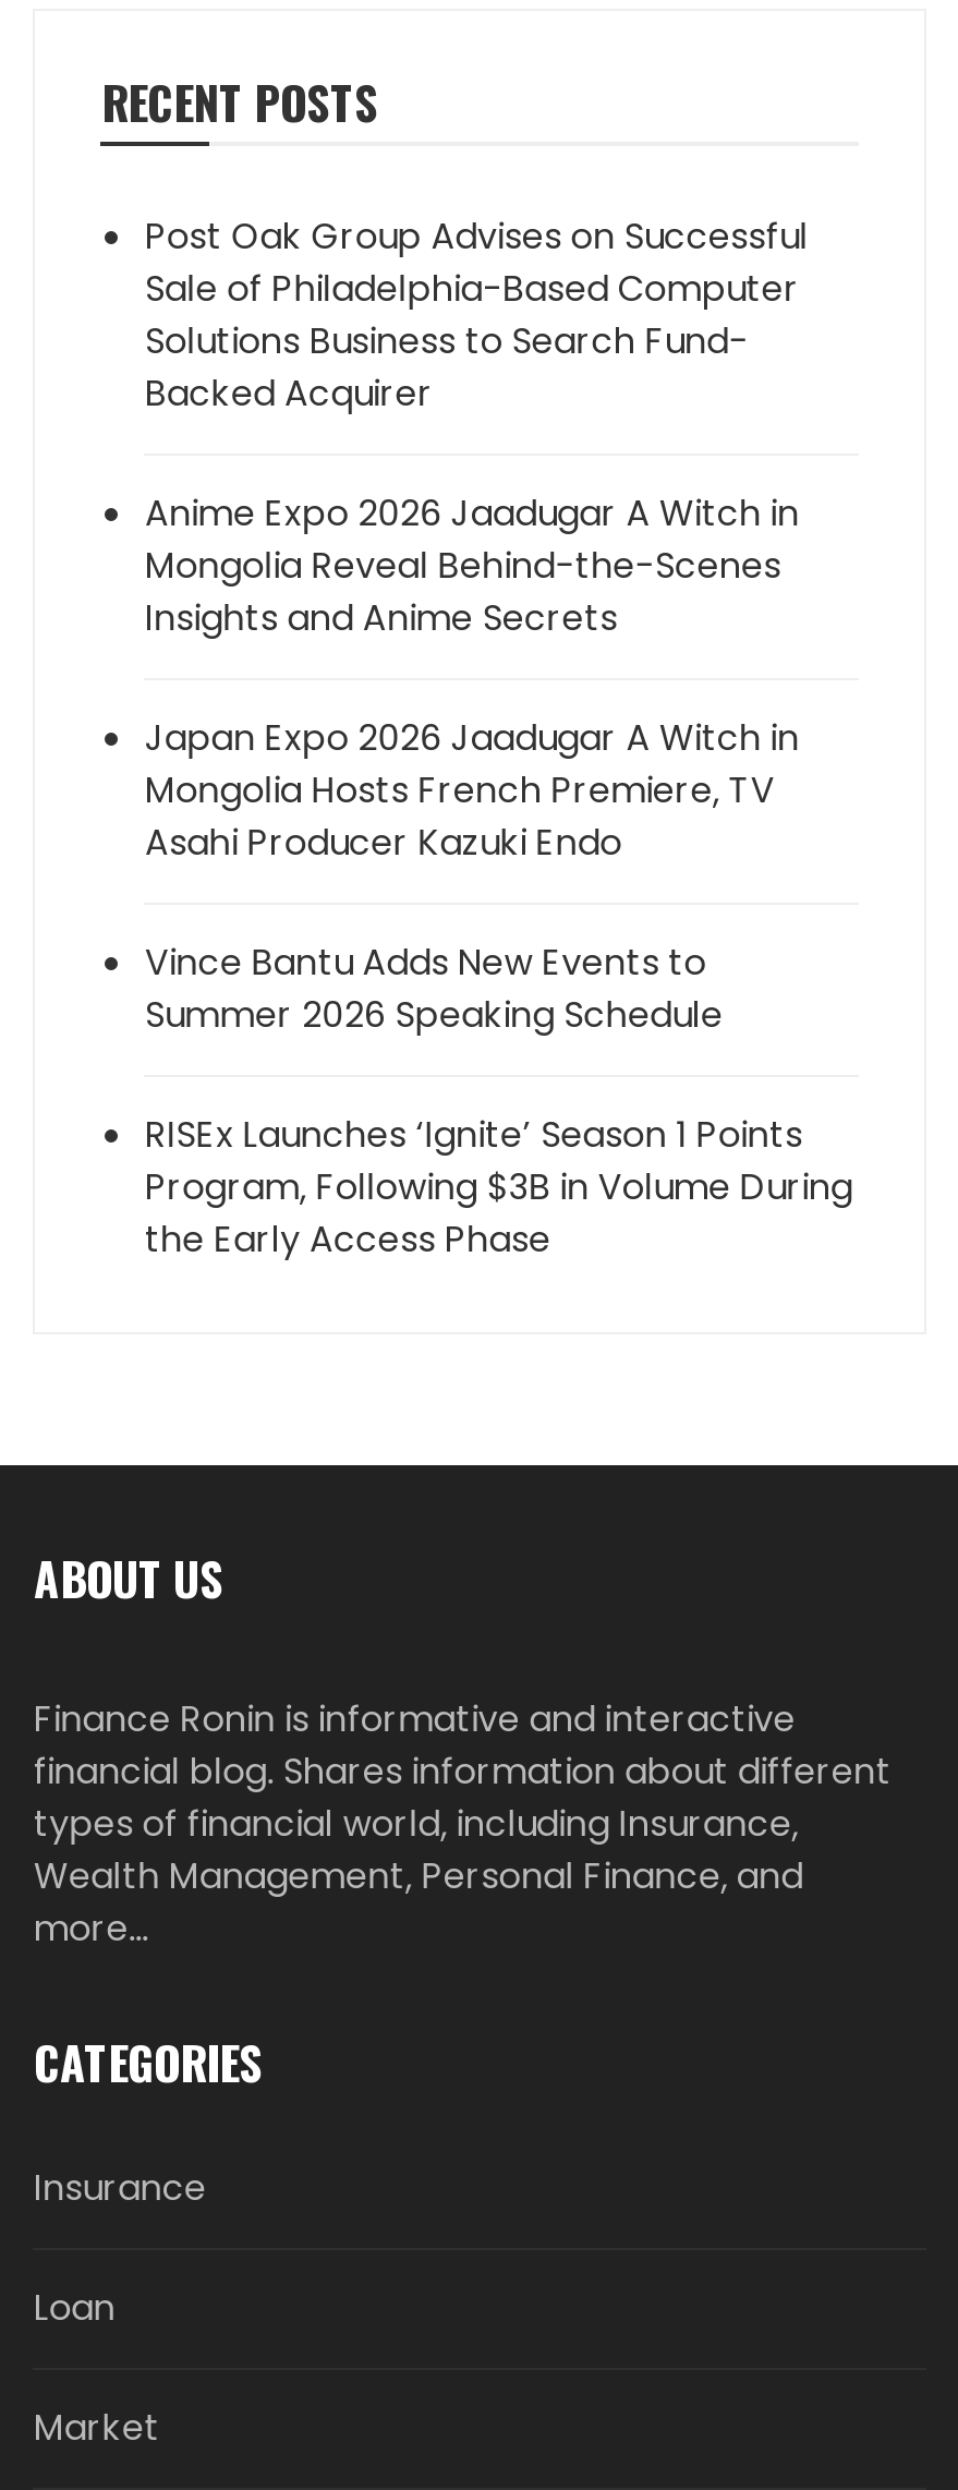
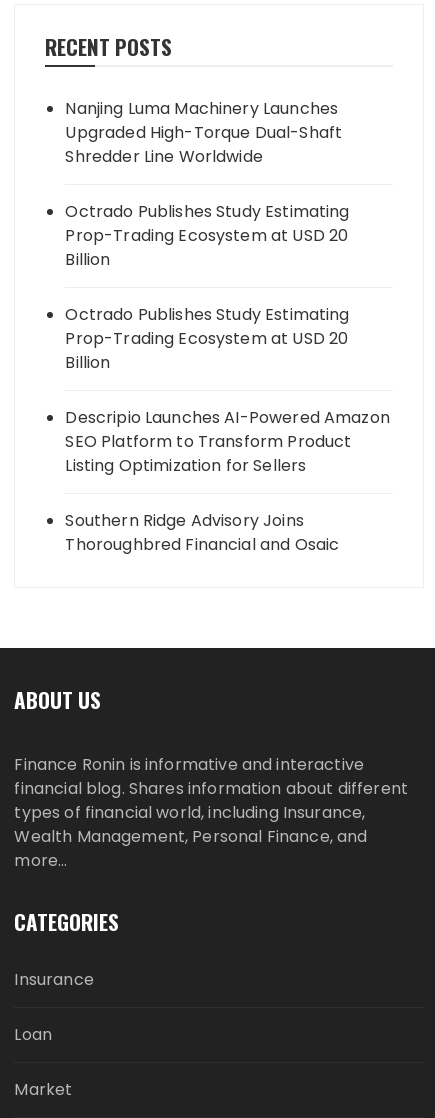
[145,211,808,418] Post Oak Group Advises on Successful | Sale of Philadelphia-Based Computer | Solutions Business to Search Fund- | Backed Acquirer -> [65,97,342,168] Nanjing Luma Machinery Launches | Upgraded High-Torque Dual-Shaft | Shredder Line Worldwide
[145,488,799,643] Anime Expo 2026 Jaadugar A Witch in | Mongolia Reveal Behind-the-Scenes | Insights and Anime Secrets -> [65,200,350,271] Octrado Publishes Study Estimating | Prop-Trading Ecosystem at USD 20 | Billion
[145,713,799,868] Japan Expo 2026 Jaadugar A Witch in | Mongolia Hosts French Premiere, TV | Asahi Producer Kazuki Endo -> [65,303,350,374] Octrado Publishes Study Estimating | Prop-Trading Ecosystem at USD 20 | Billion
[145,937,723,1040] Vince Bantu Adds New Events to | Summer 2026 Speaking Schedule -> [65,406,390,477] Descripio Launches AI-Powered Amazon | SEO Platform to Transform Product | Listing Optimization for Sellers
[145,1110,853,1264] RISEx Launches ‘Ignite’ Season 1 Points | Program, Following $3B in Volume During | the Early Access Phase -> [65,509,339,556] Southern Ridge Advisory Joins | Thoroughbred Financial and Osaic

